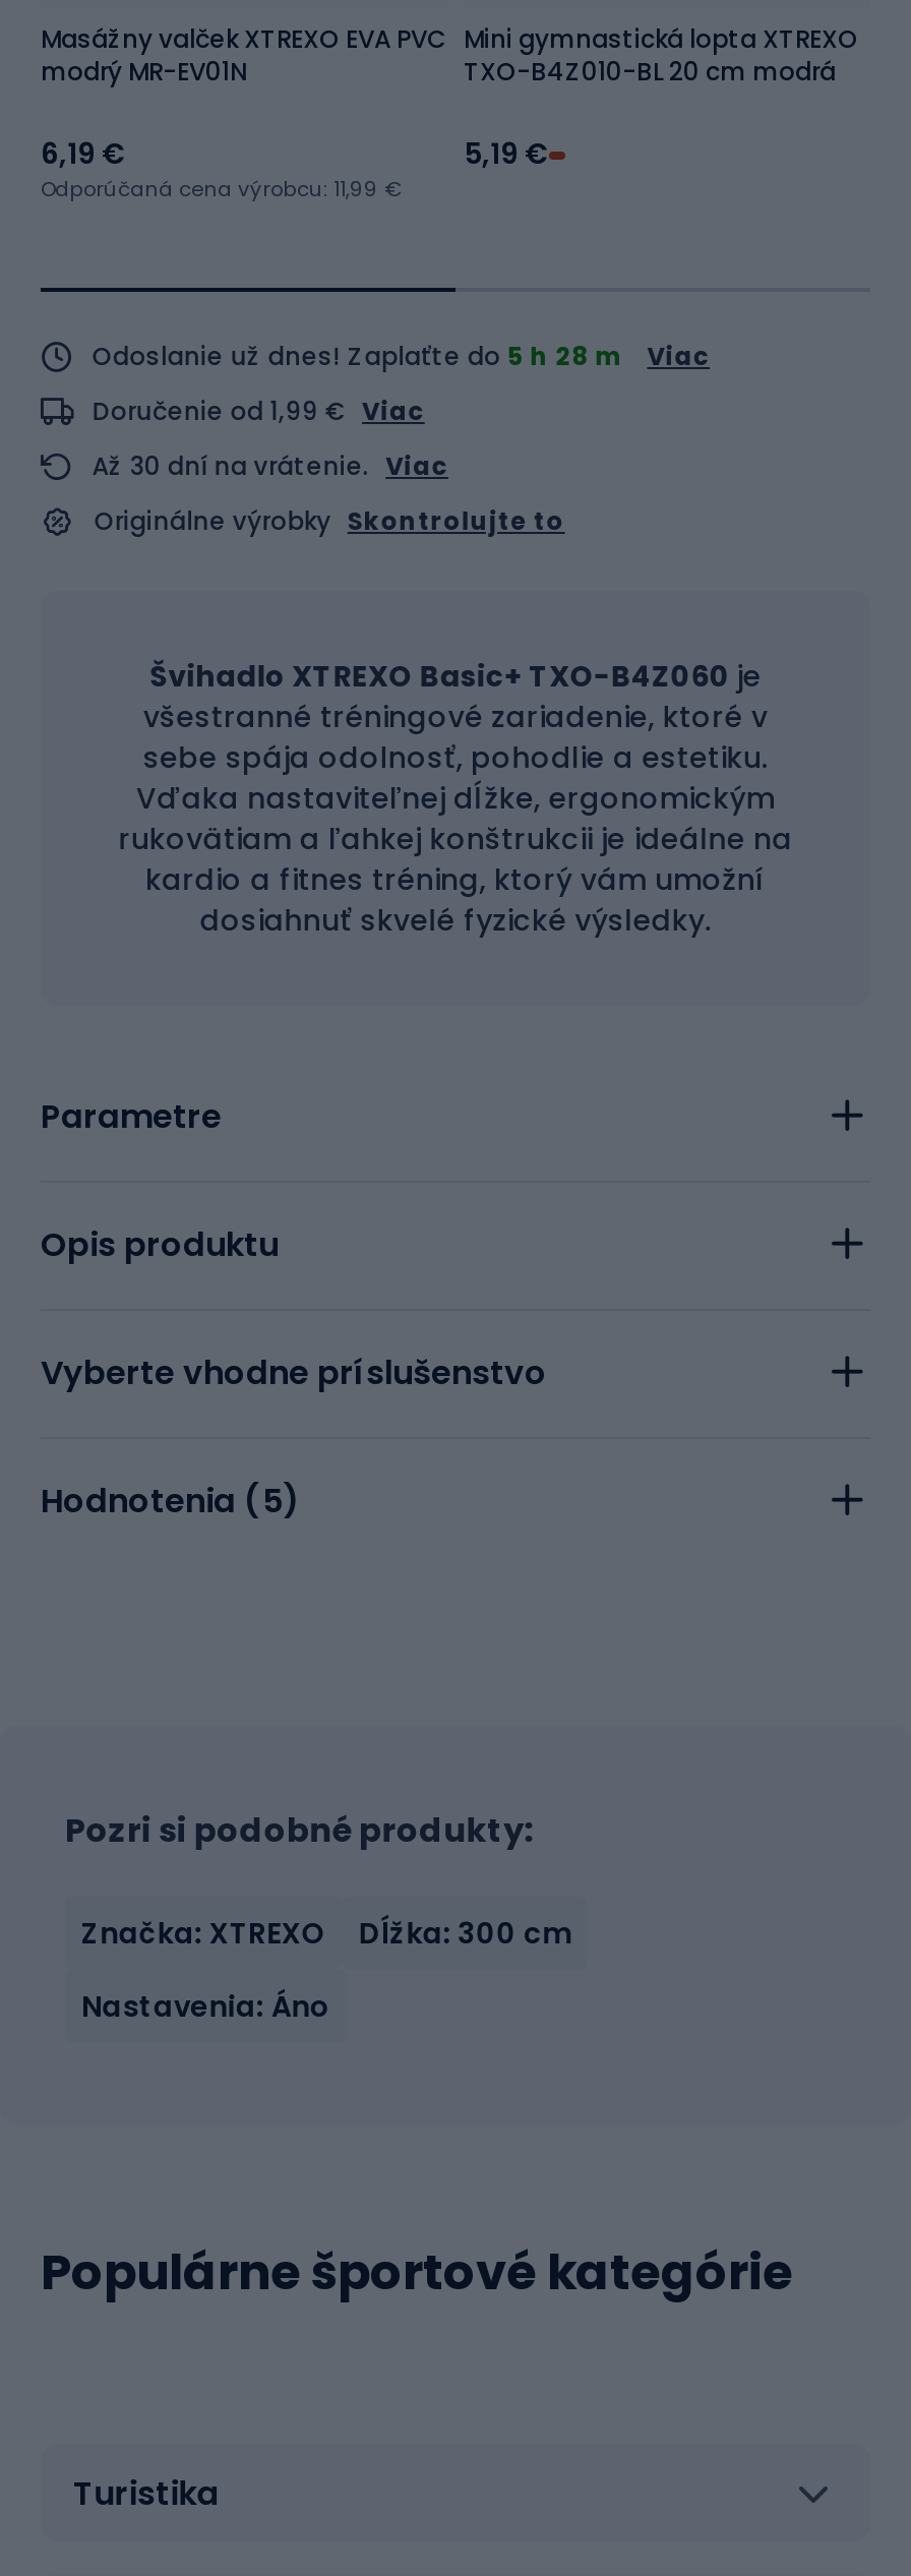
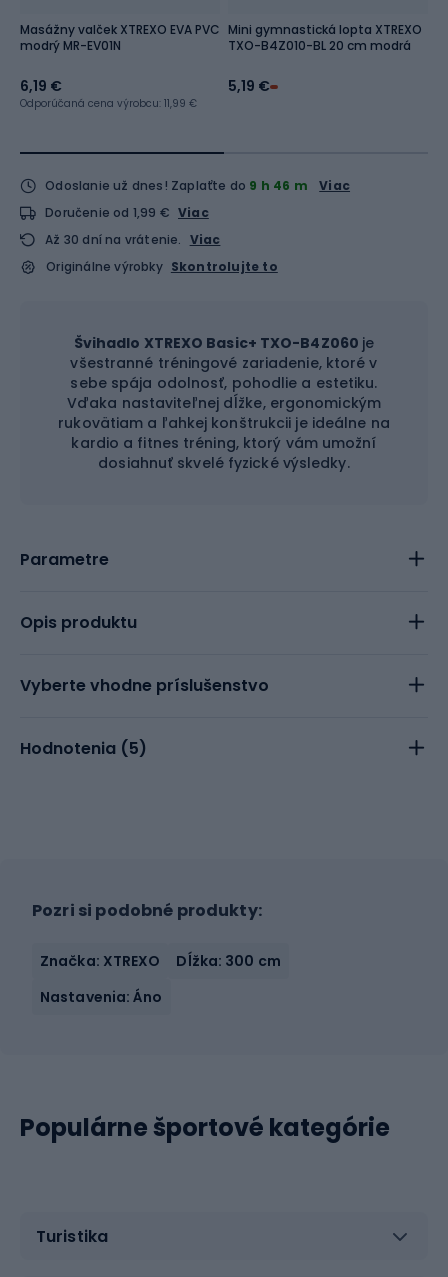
[92,339,624,373] Odoslanie už dnes! Zaplaťte do 5 h 28 m -> [45,177,308,194] Odoslanie už dnes! Zaplaťte do 9 h 46 m

